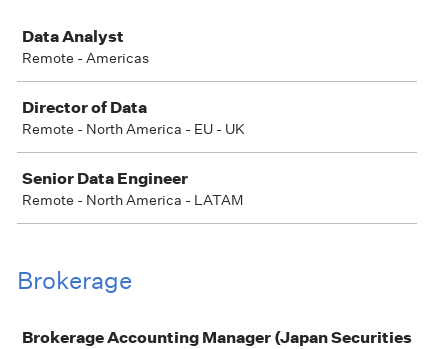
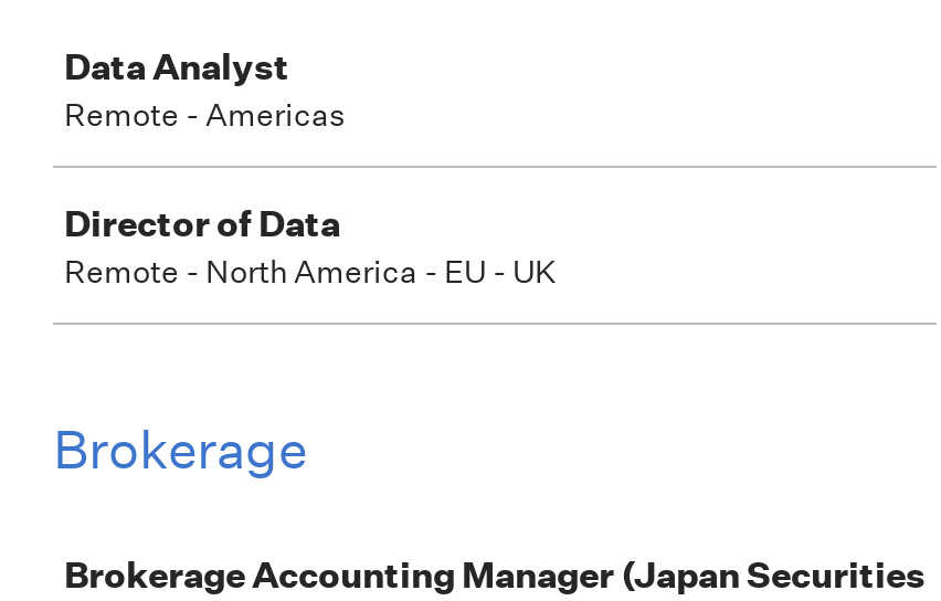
[22,168,243,209] Senior Data Engineer | Remote - North America - LATAM -> none

